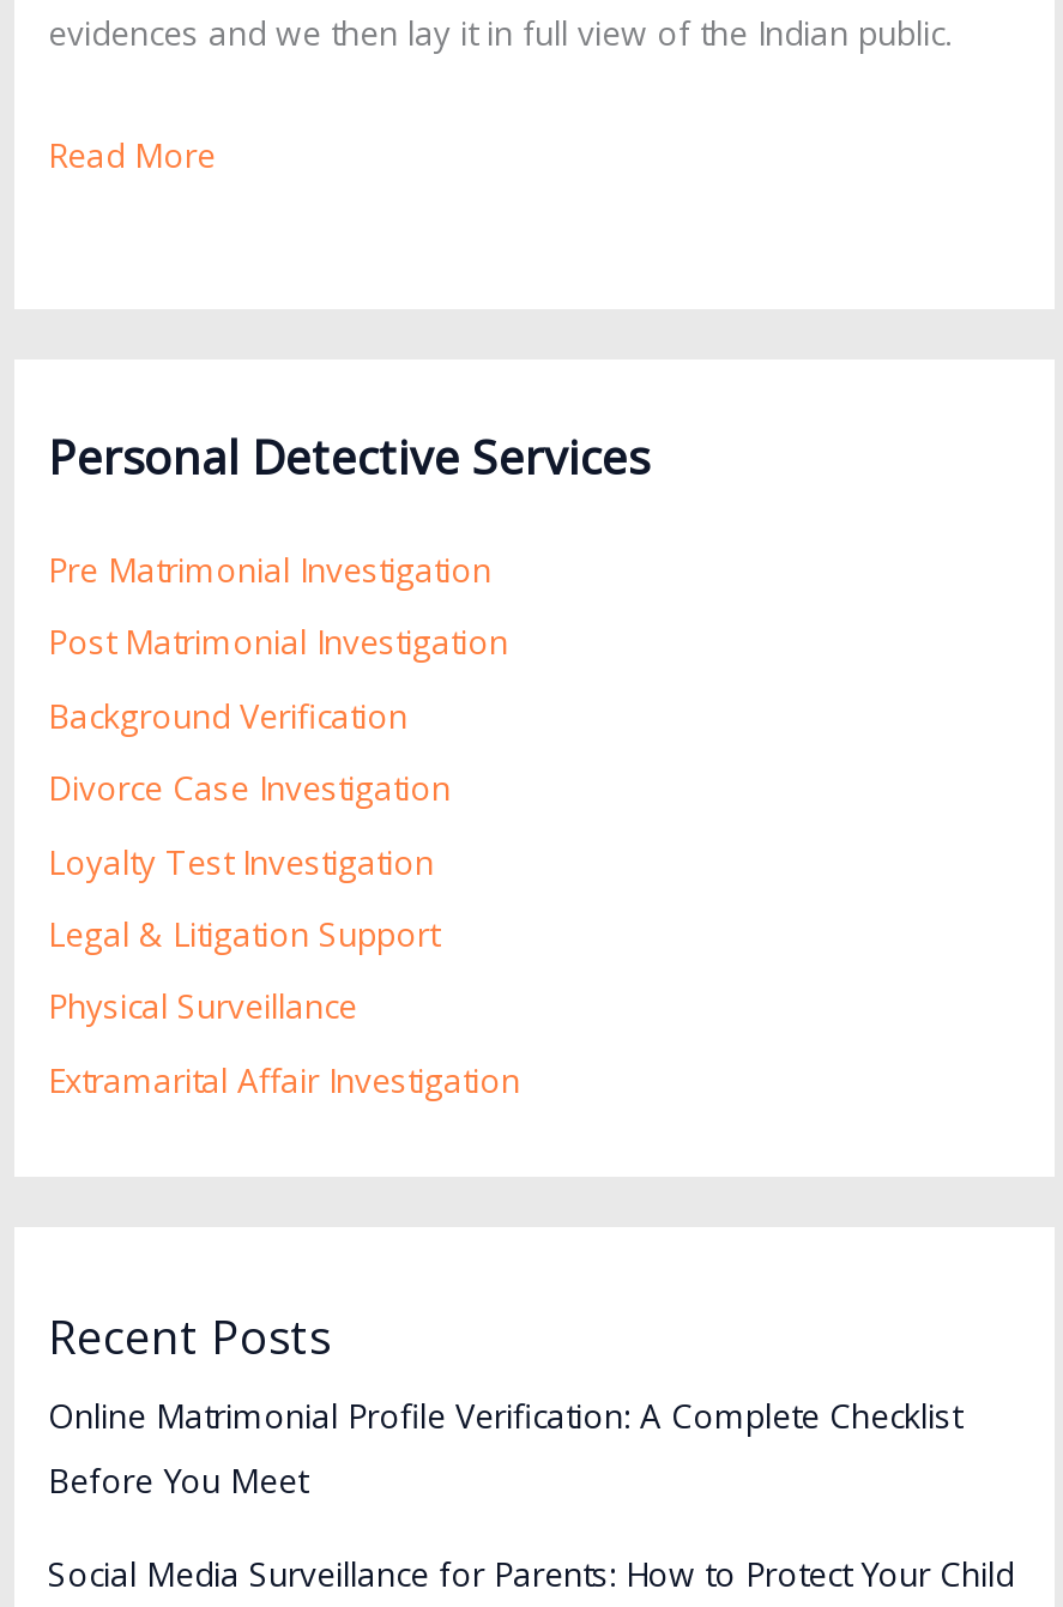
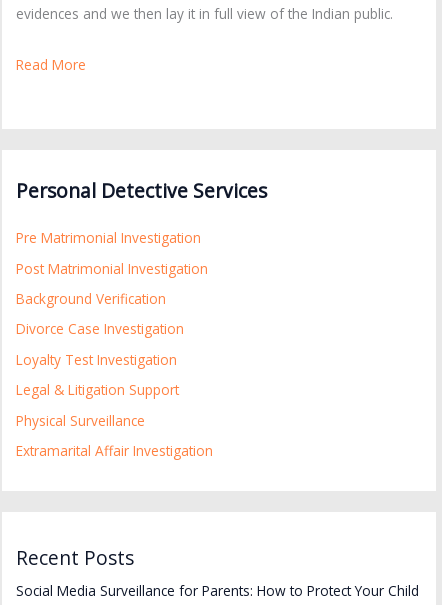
[48,1393,961,1503] Online Matrimonial Profile Verification: A Complete Checklist | Before You Meet -> none

